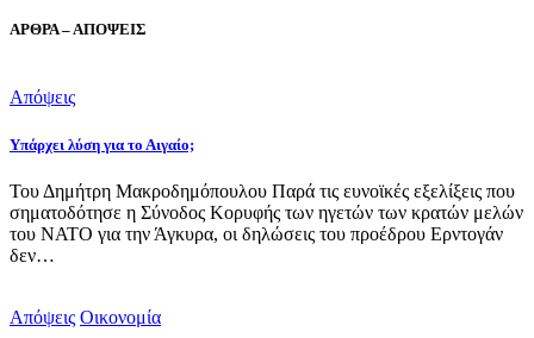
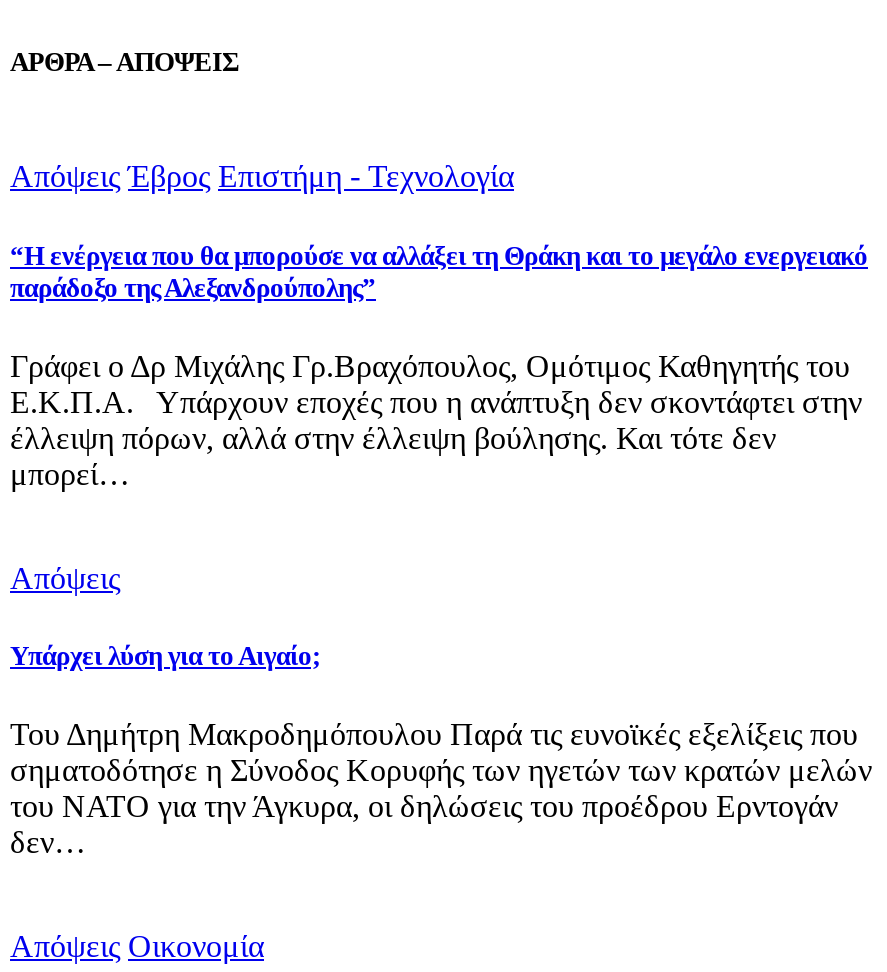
none -> [10,160,868,490] Απόψεις Έβρος Επιστήμη - Τεχνολογία | “Η ενέργεια που θα μπορούσε να αλλάξει τη Θράκη και το μεγάλο ενεργειακό | παράδοξο της Αλεξανδρούπολης” | Γράφει ο Δρ Μιχάλης Γρ.Βραχόπουλος, Ομότιμος Καθηγητής του | Ε.Κ.Π.Α. Υπάρχουν εποχές που η ανάπτυξη δεν σκοντάφτει στην | έλλειψη πόρων, αλλά στην έλλειψη βούλησης. Και τότε δεν | μπορεί…

